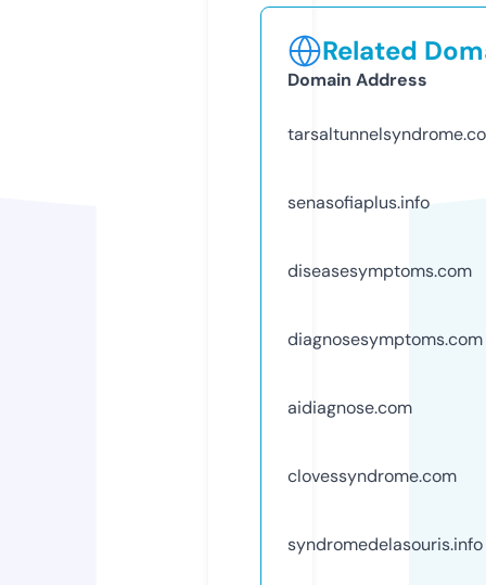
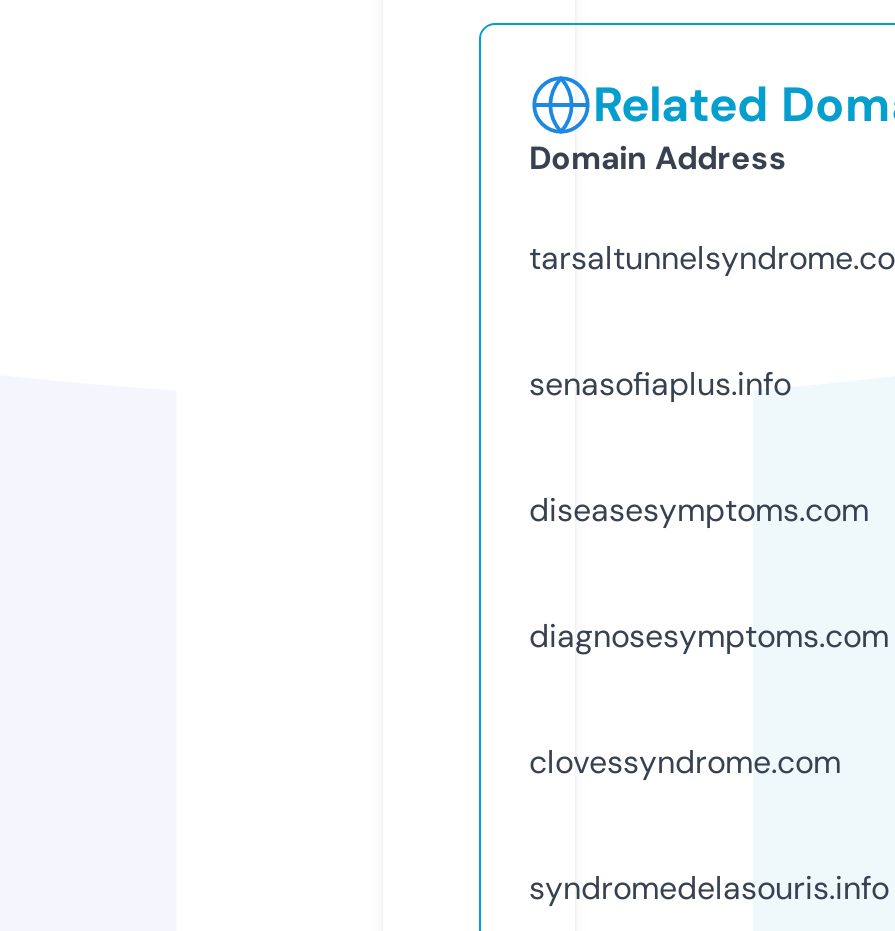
[287,396,412,419] aidiagnose.com -> none

